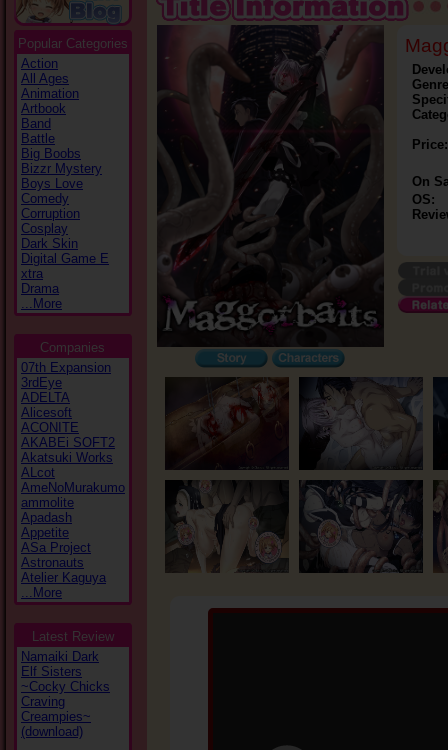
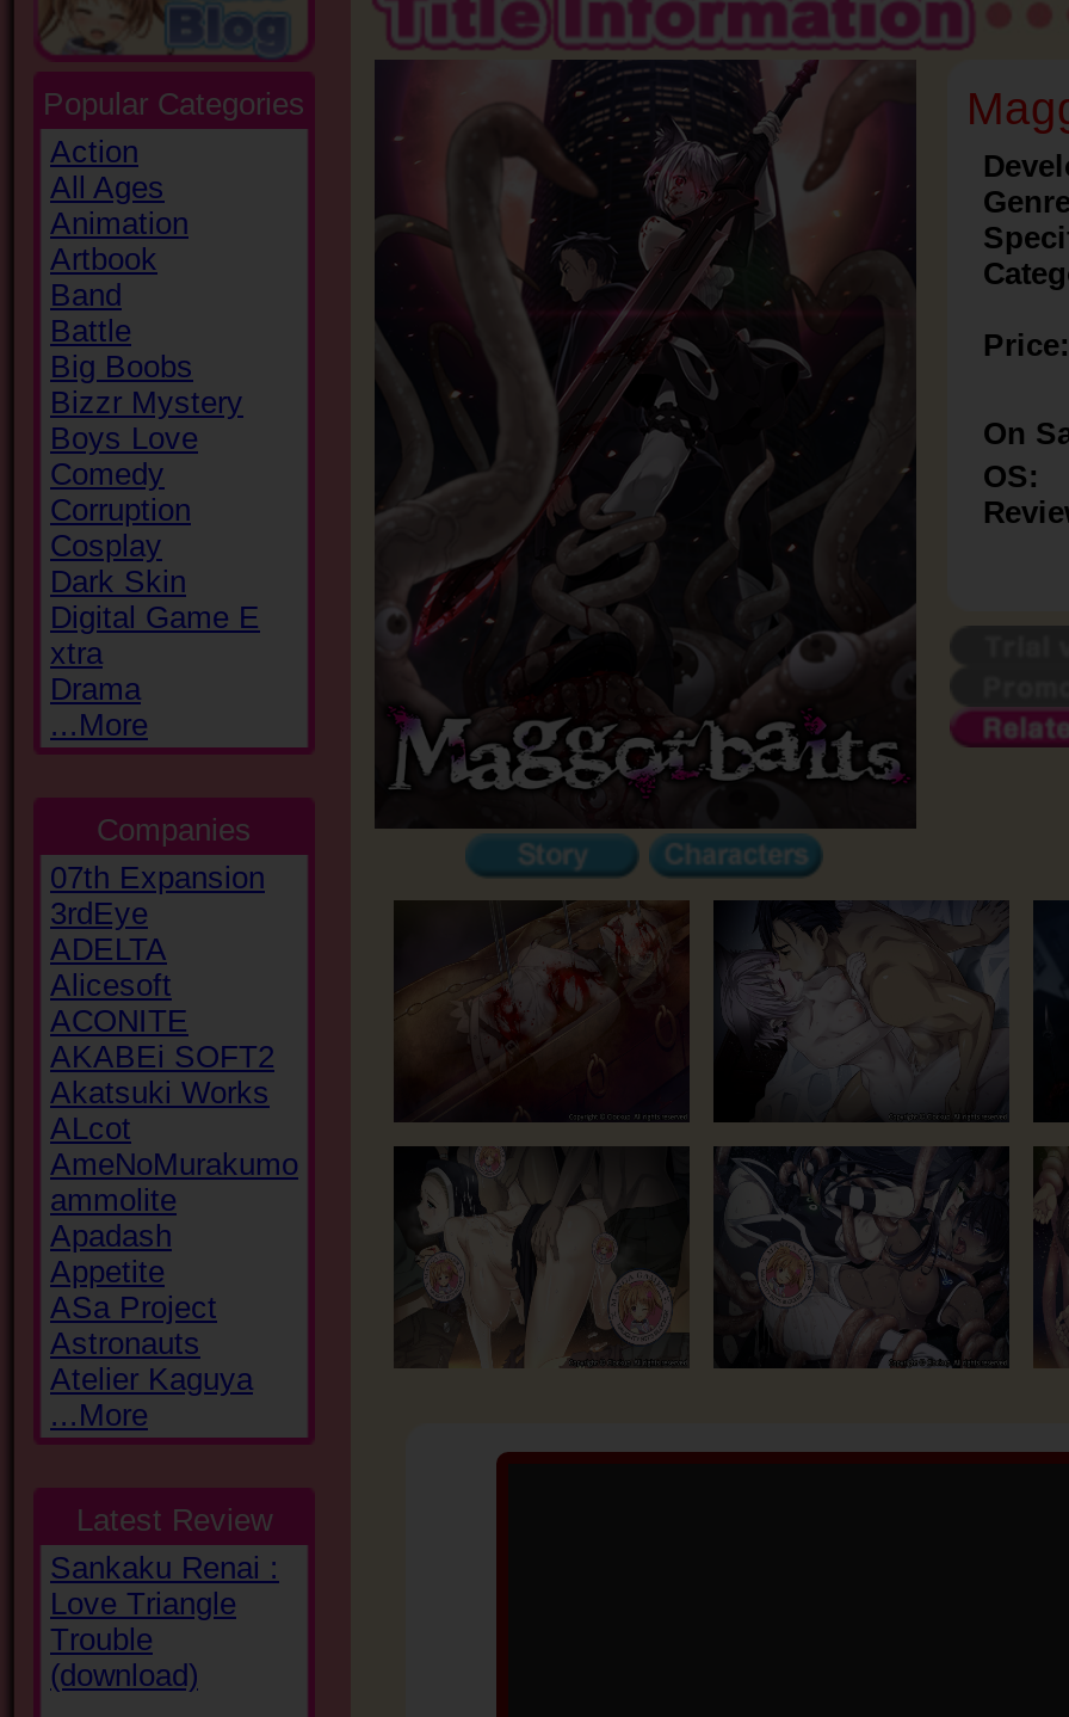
[21,649,110,724] Namaiki Dark | Elf Sisters | ~Cocky Chicks | Craving | Creampies~ -> [50,1550,279,1657] Sankaku Renai : | Love Triangle | Trouble

